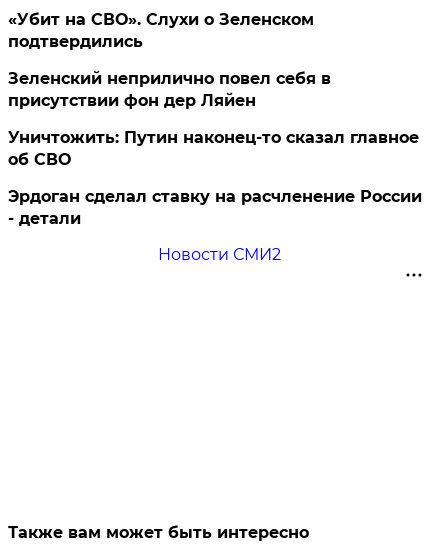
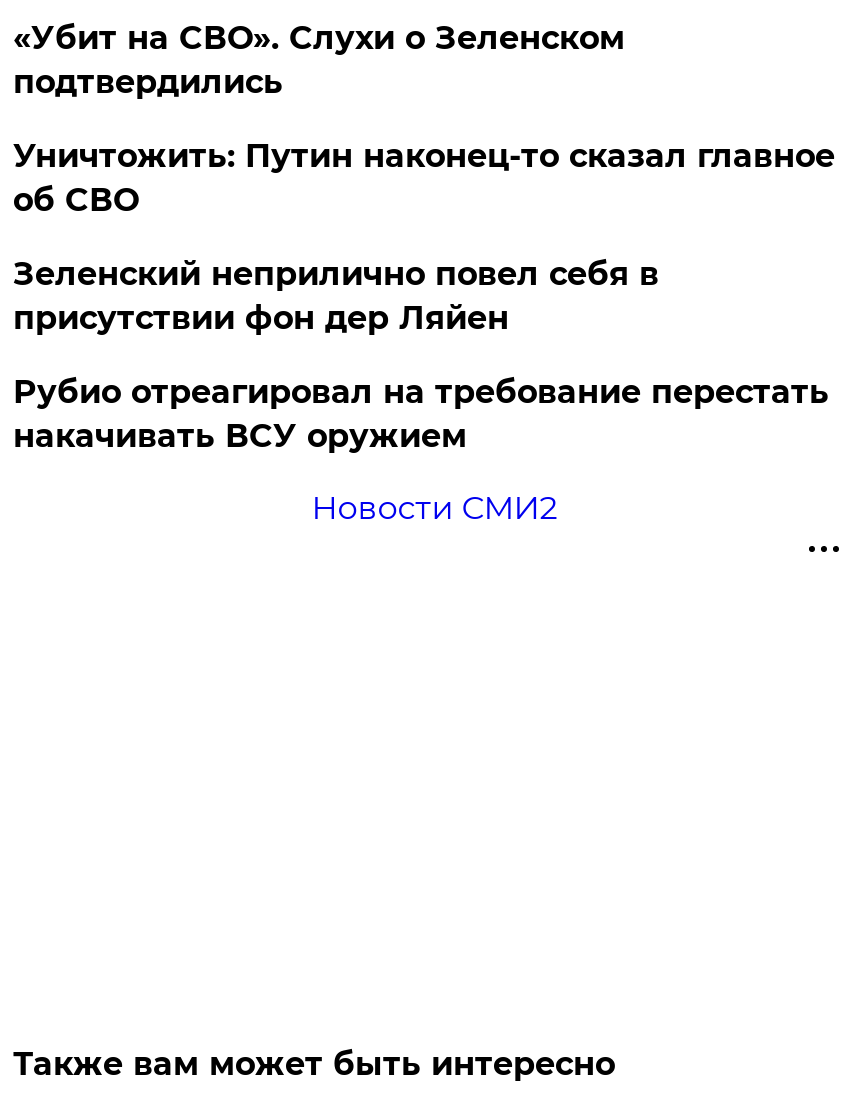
moved [8,69,331,110] -> [13,255,659,337]: Зеленский неприлично повел cебя в | присутствии фон дер Ляйен
moved [8,128,419,169] -> [13,137,835,219]: Уничтожить: Путин наконец-то сказал главное | об СВО
[8,187,422,228] Эрдоган сделал ставку на расчленение России | - детали -> [13,373,829,455] Рубио отреагировал на требование перестать | накачивать ВСУ оружием

